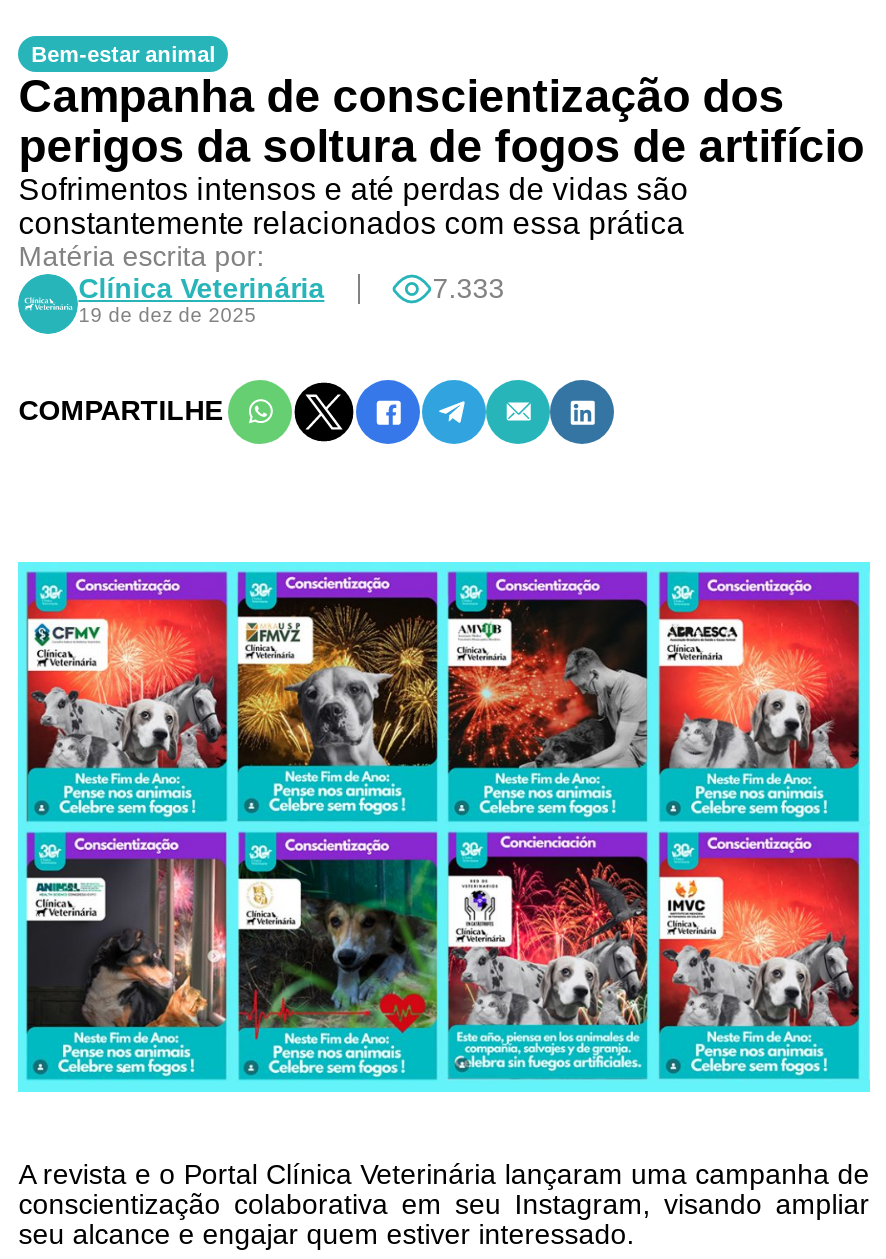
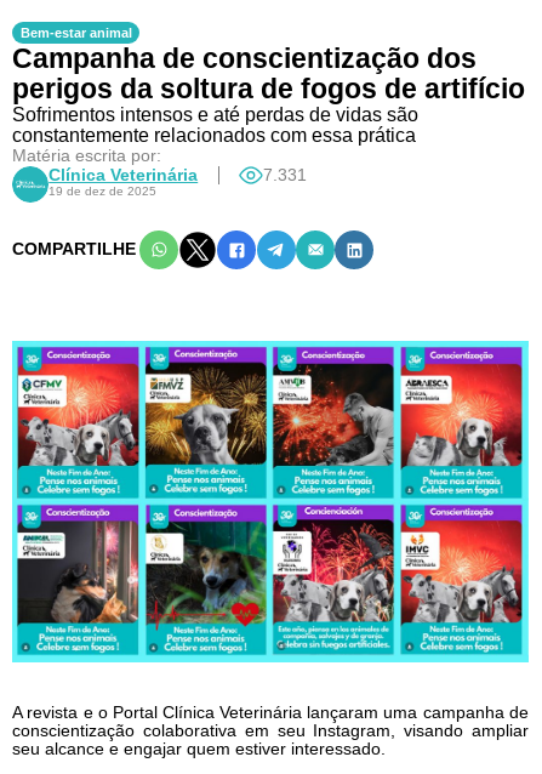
[433,273,505,303] 7.333 -> [263,166,307,184] 7.331

